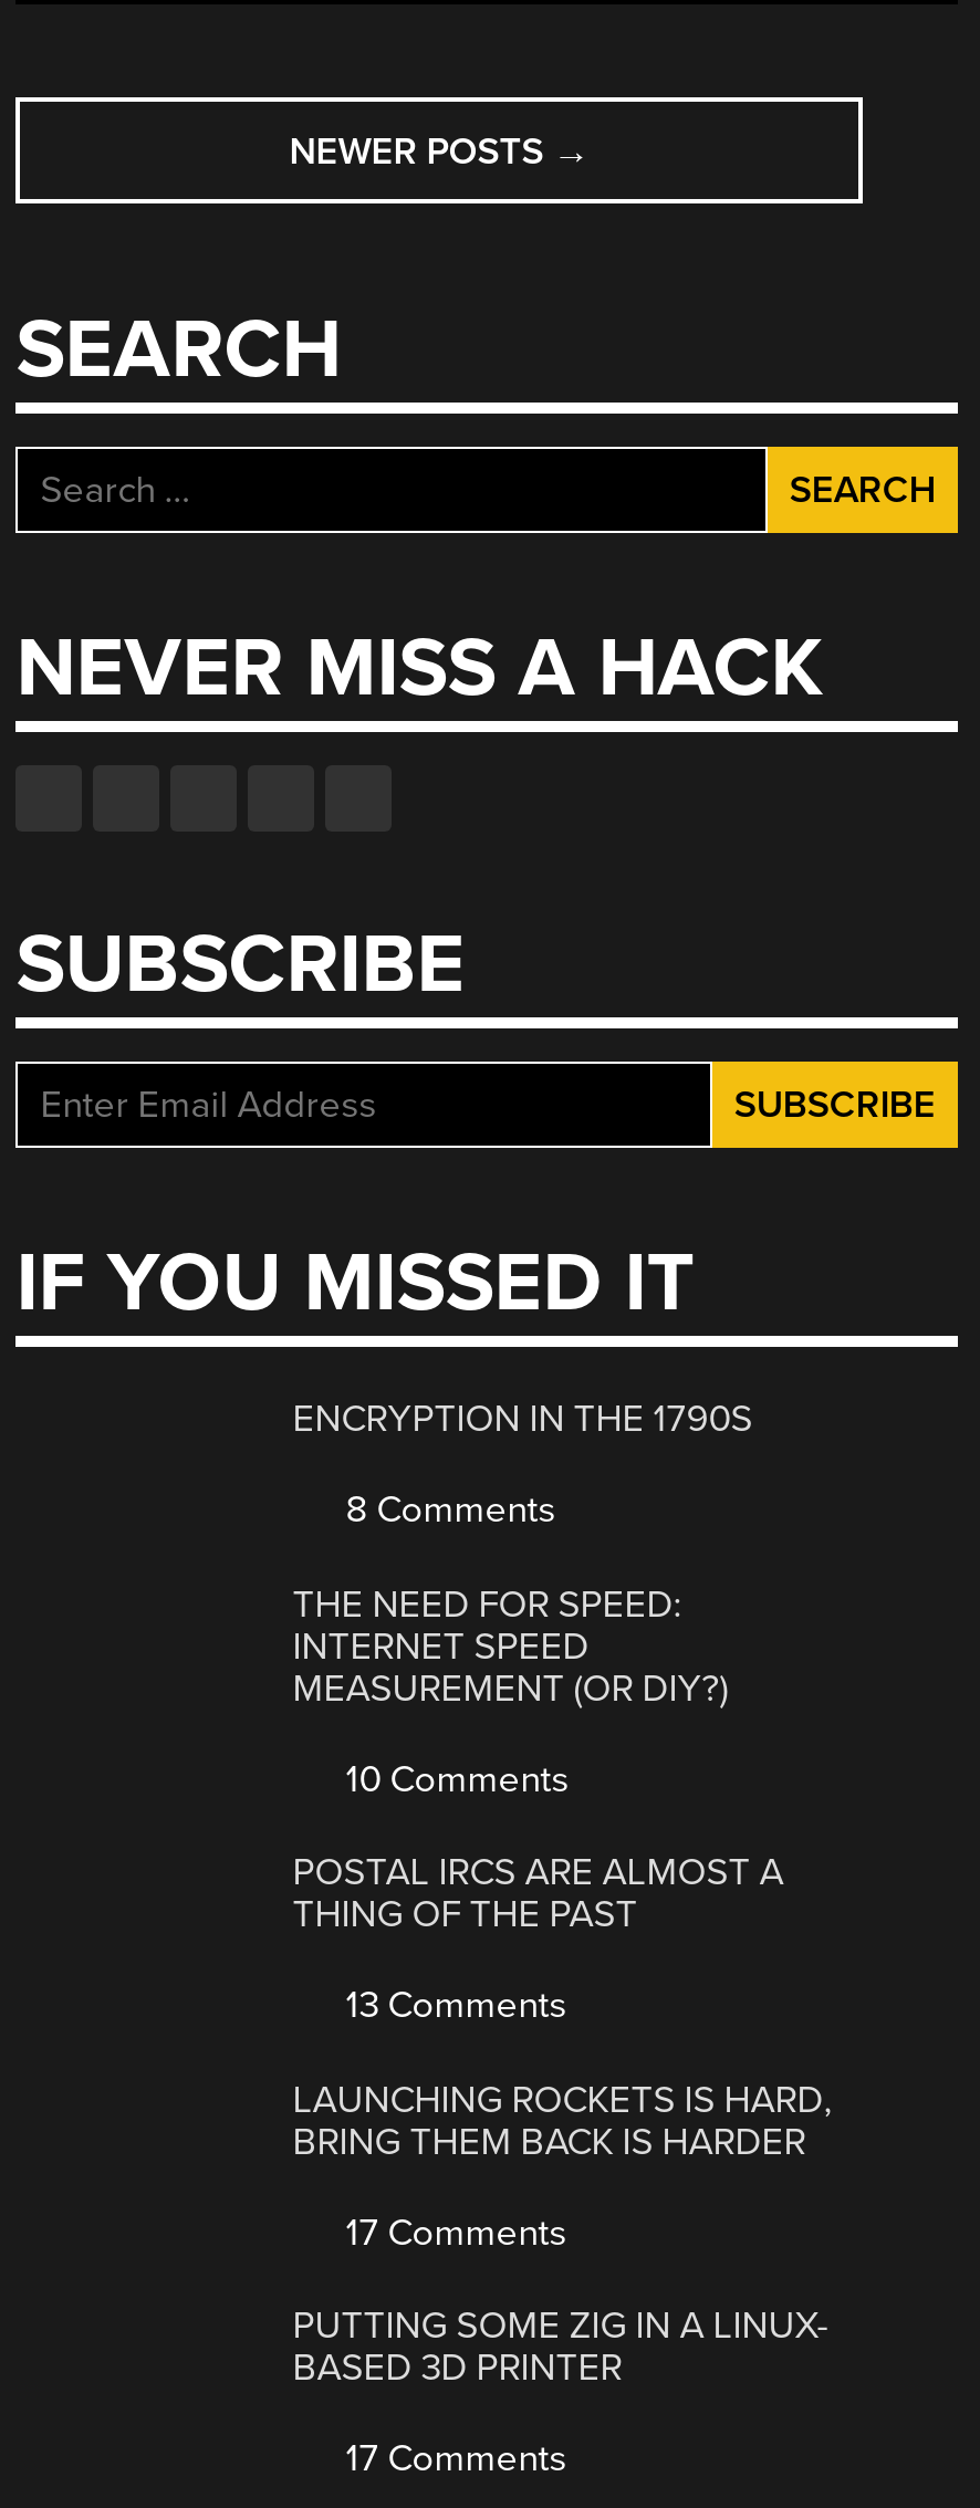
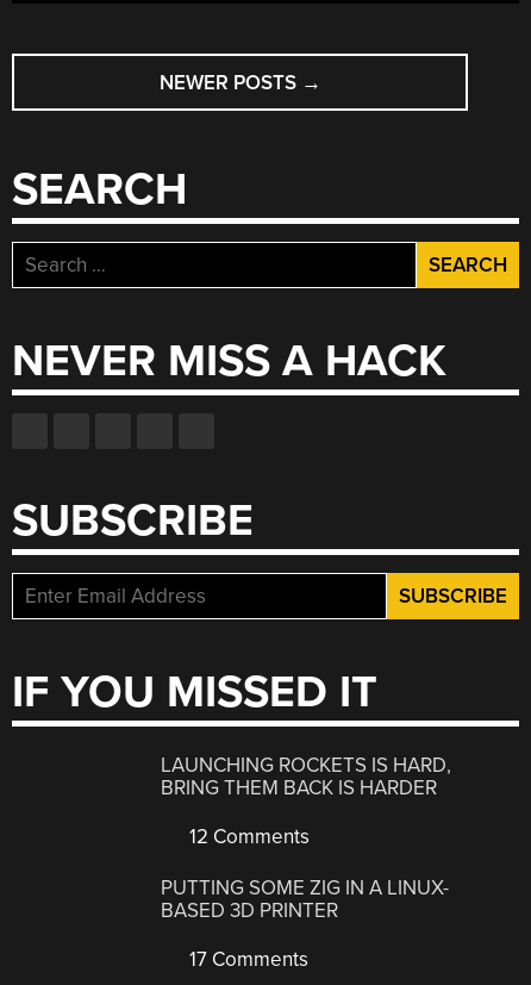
[292,1396,784,2029] ENCRYPTION IN THE 1790S | 8 Comments | THE NEED FOR SPEED: | INTERNET SPEED | MEASUREMENT (OR DIY?) | 10 Comments | POSTAL IRCS ARE ALMOST A | THING OF THE PAST | 13 Comments -> none
[337,2209,567,2255] 17 Comments -> [185,824,310,849] 12 Comments

